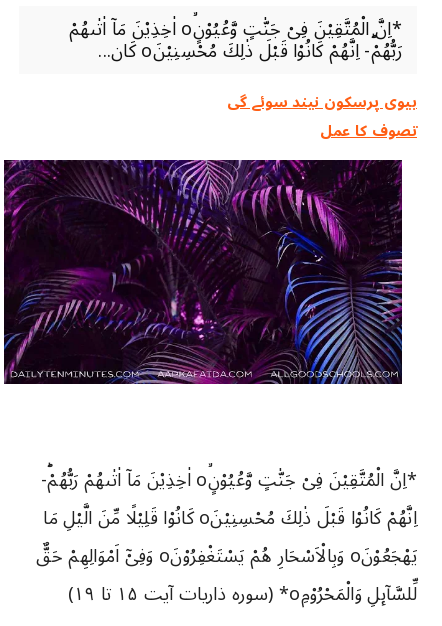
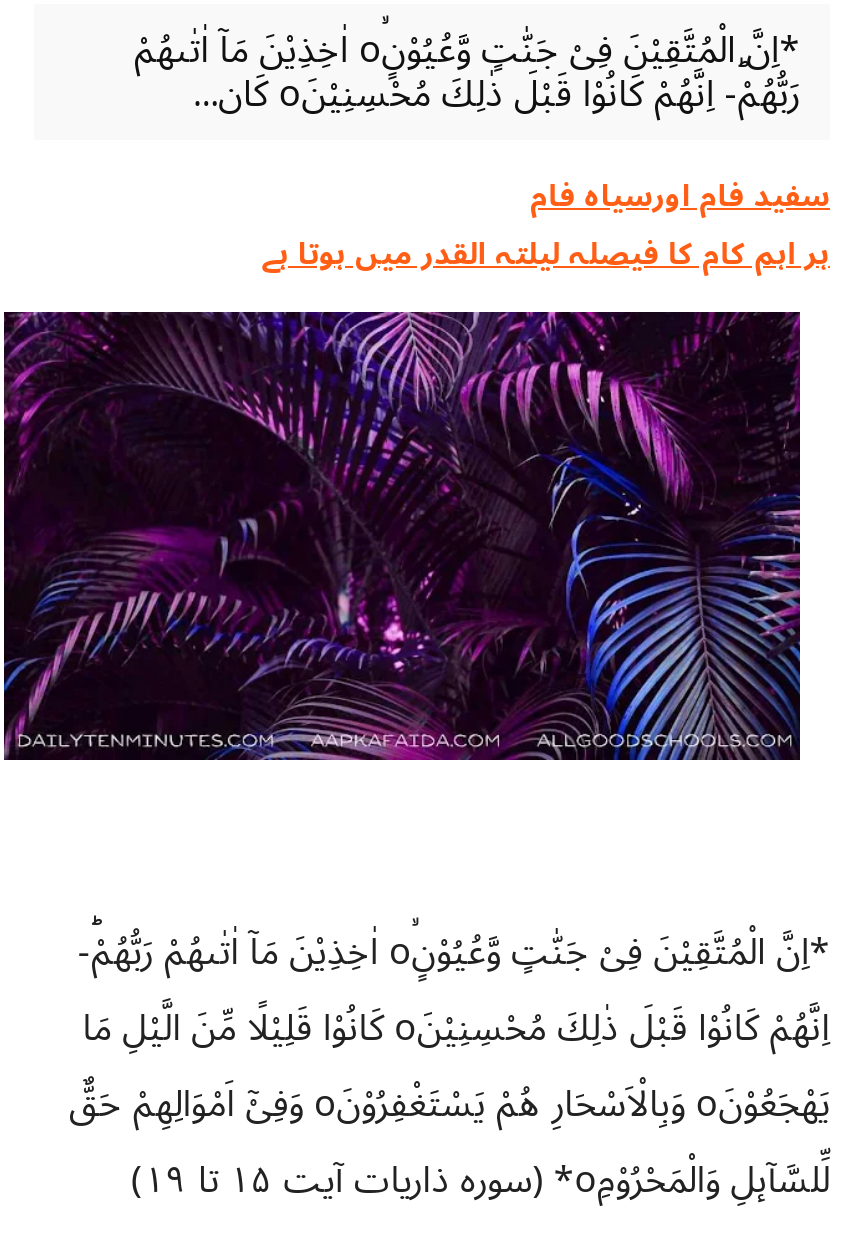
[227,86,417,147] بیوی پرسکون نیند سوئے گی | تصوف کا عمل -> [262,164,830,286] سفید فام اورسیاہ فام | ہر اہم کام کا فیصلہ لیلتہ القدر میں ہوتا ہے

